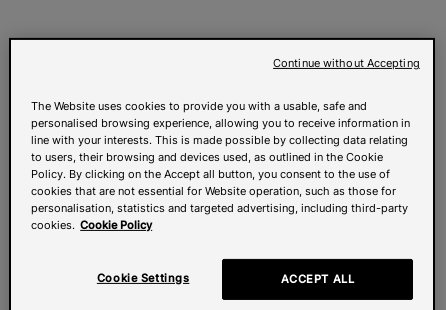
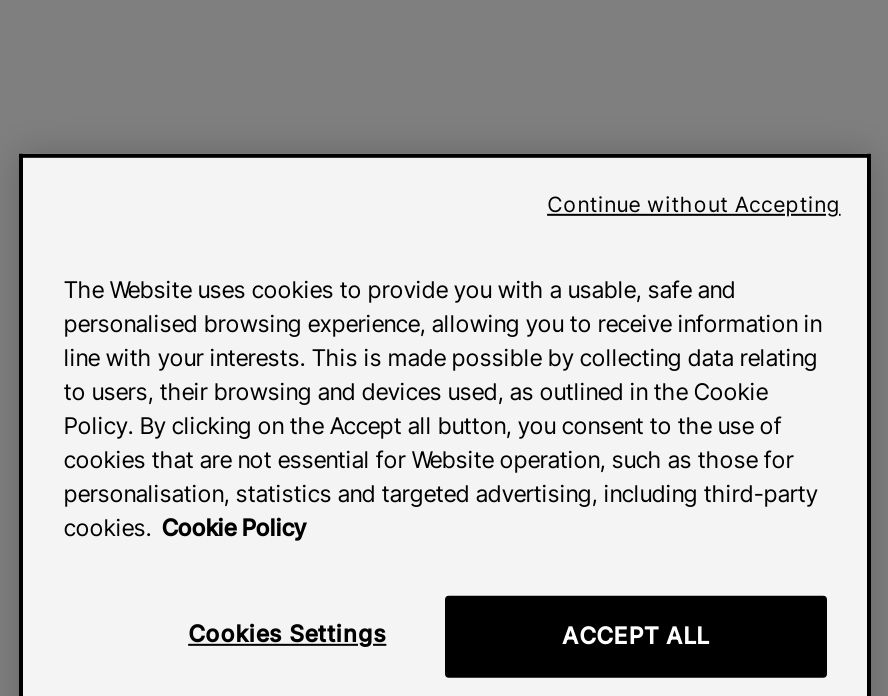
[97,271,189,285] Cookie Settings -> [188,621,386,649] Cookies Settings

